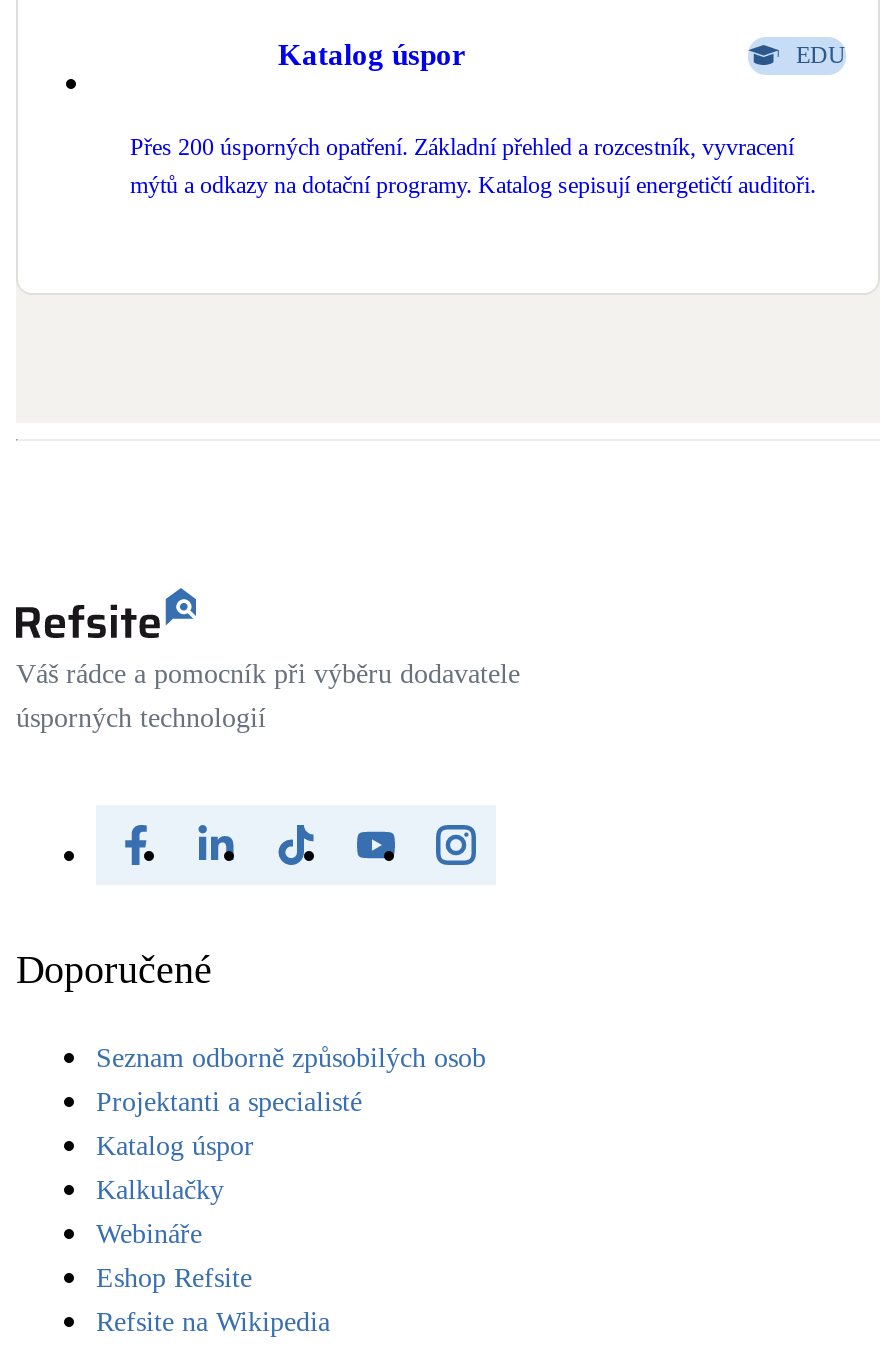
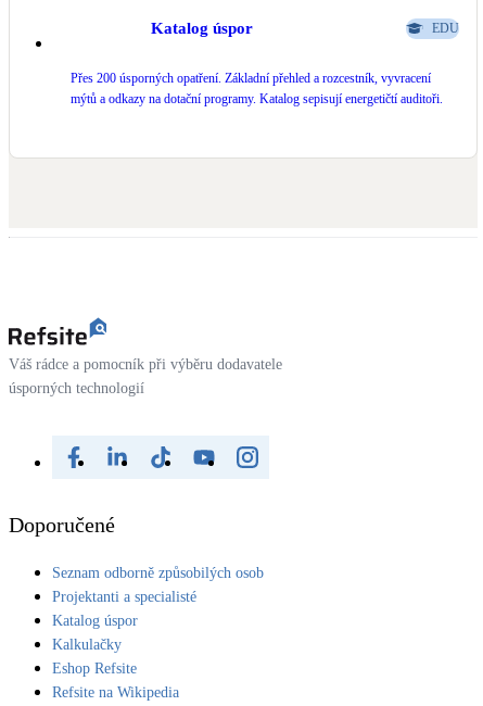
[96,1218,202,1248] Webináře -> none

